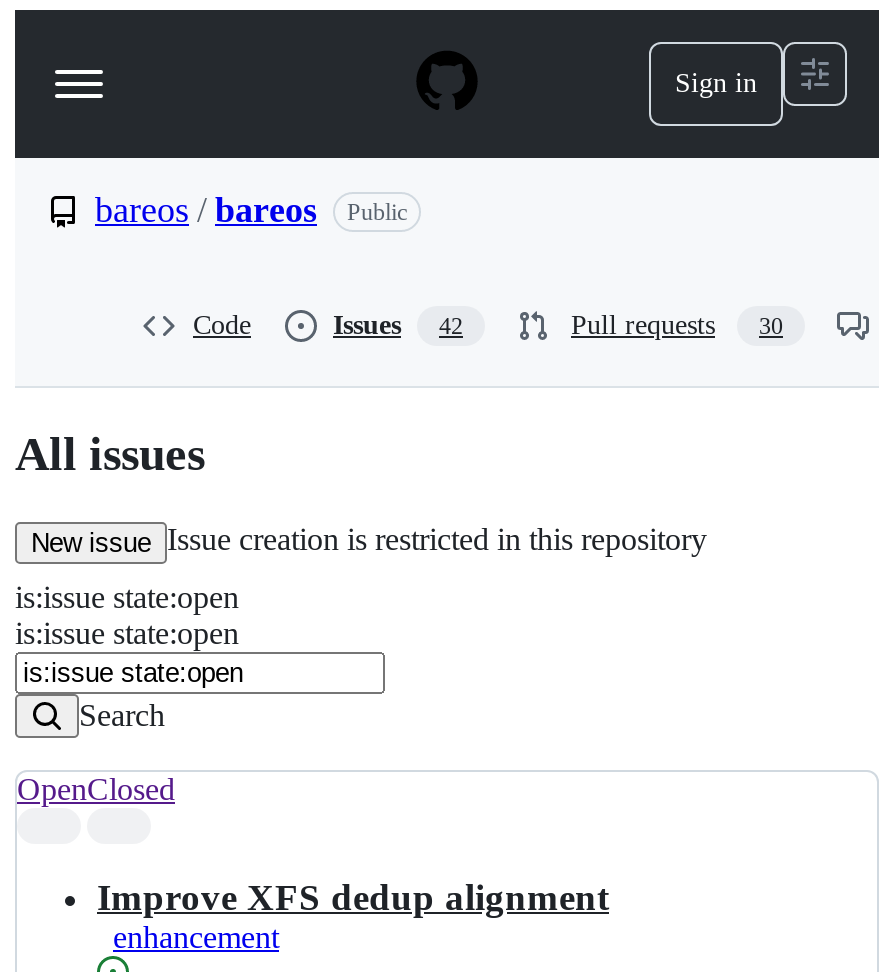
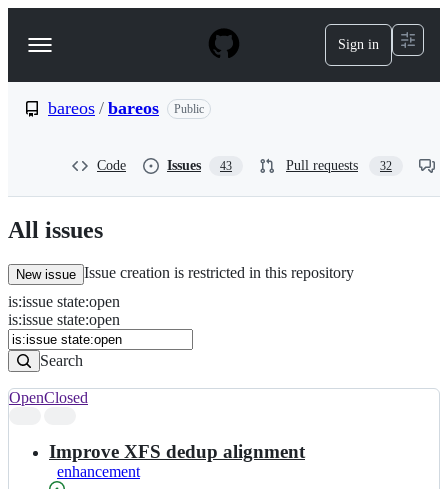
[333,310,463,340] Issues 42 -> [167,158,232,173] Issues 43
[571,310,783,340] Pull requests 30 -> [286,158,392,173] Pull requests 32

